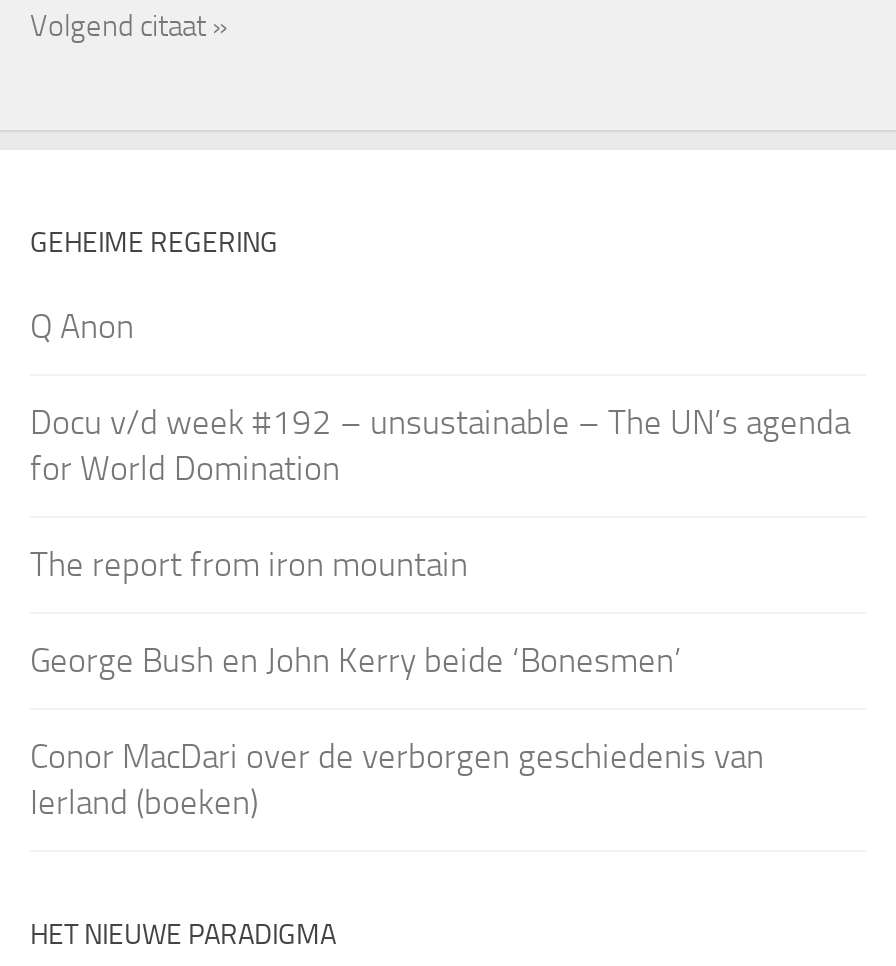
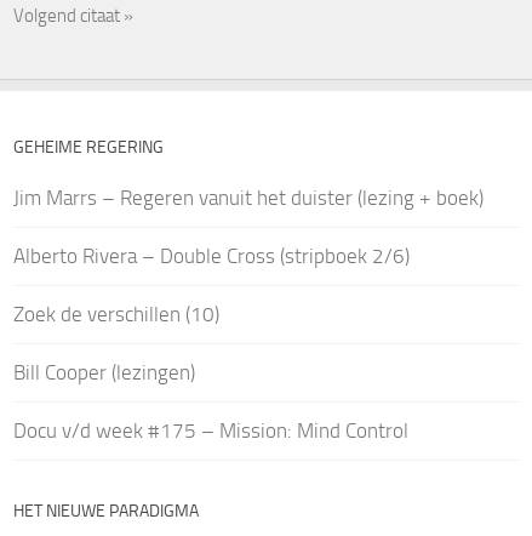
[30,305,134,345] Q Anon -> [13,185,484,209] Jim Marrs – Regeren vanuit het duister (lezing + boek)
[30,401,850,487] Docu v/d week #192 – unsustainable – The UN’s agenda | for World Domination -> [13,243,410,268] Alberto Rivera – Double Cross (stripboek 2/6)
[30,543,468,583] The report from iron mountain -> [13,301,219,326] Zoek de verschillen (10)
[30,639,682,679] George Bush en John Kerry beide ‘Bonesmen’ -> [13,360,195,384] Bill Cooper (lezingen)
[30,735,764,821] Conor MacDari over de verborgen geschiedenis van | Ierland (boeken) -> [13,418,408,442] Docu v/d week #175 – Mission: Mind Control

